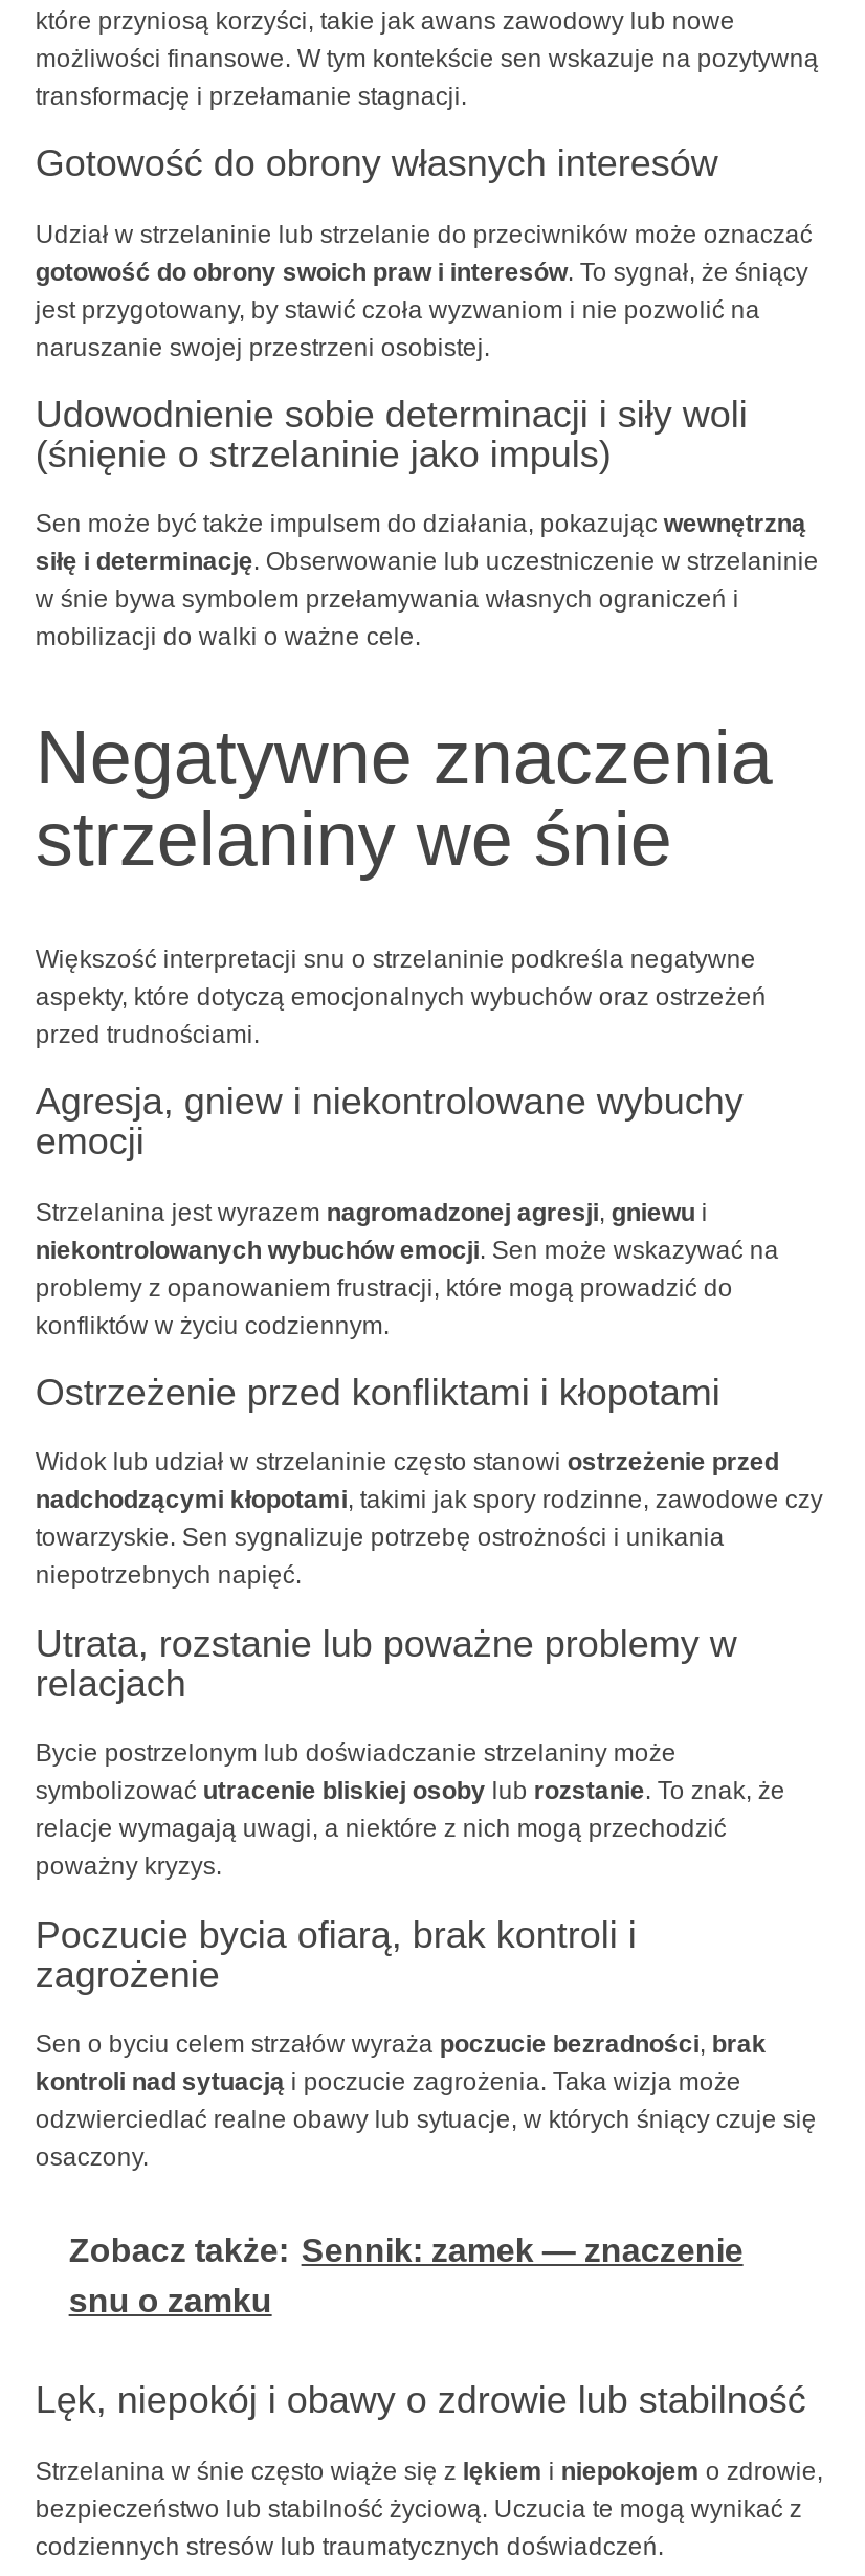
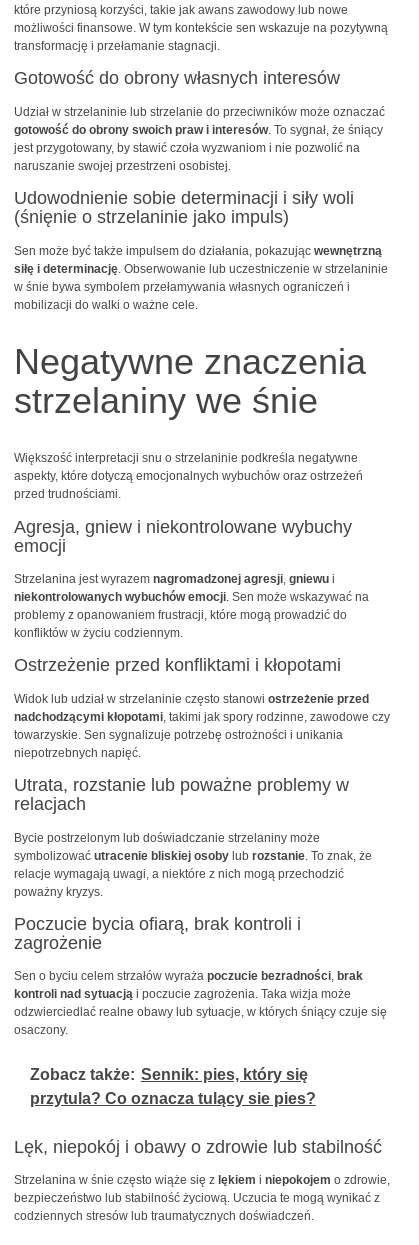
[69,2233,743,2319] Zobacz także: Sennik: zamek — znaczenie | snu o zamku -> [30,1066,316,1107] Zobacz także: Sennik: pies, który się | przytula? Co oznacza tulący sie pies?

